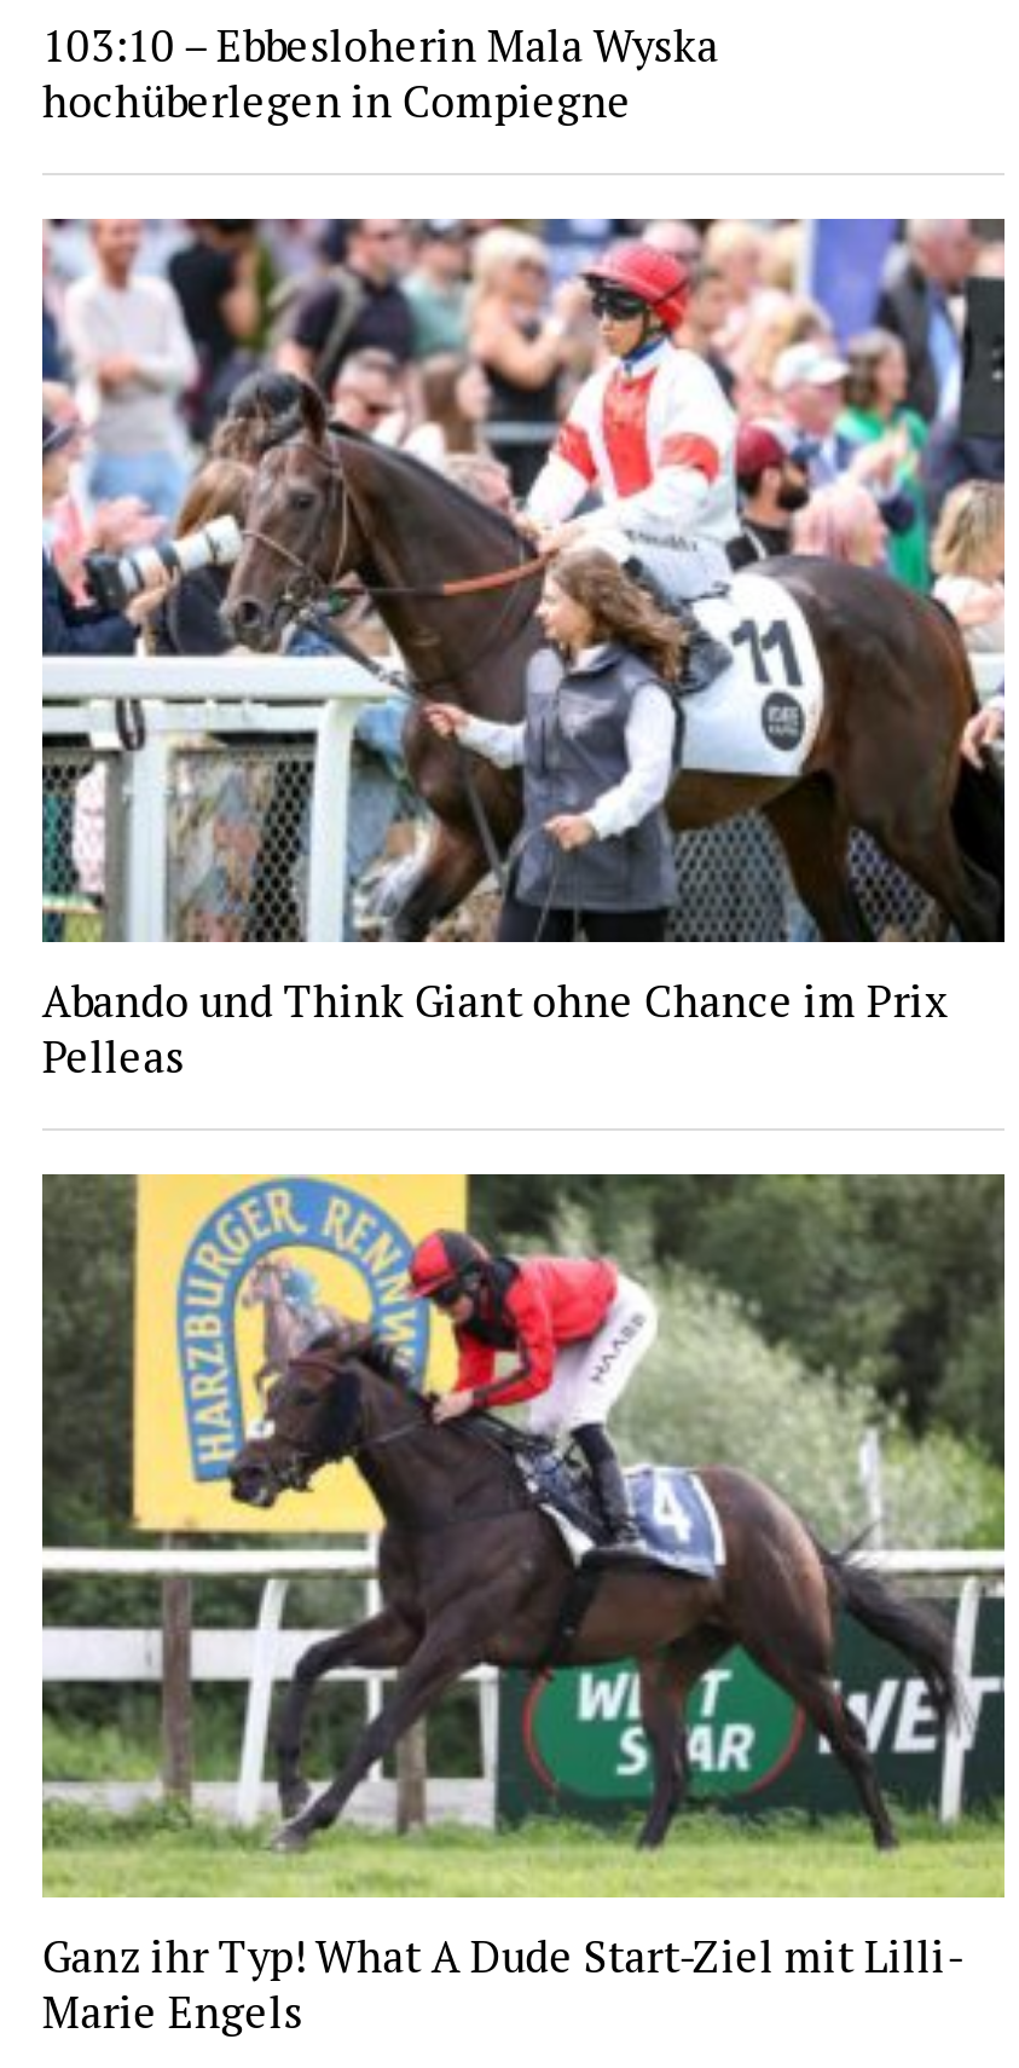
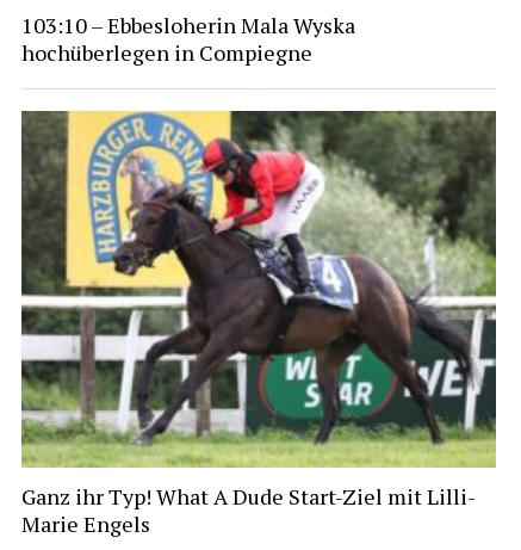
[40,216,1007,1085] [image] | Abando und Think Giant ohne Chance im Prix | Pelleas -> none

